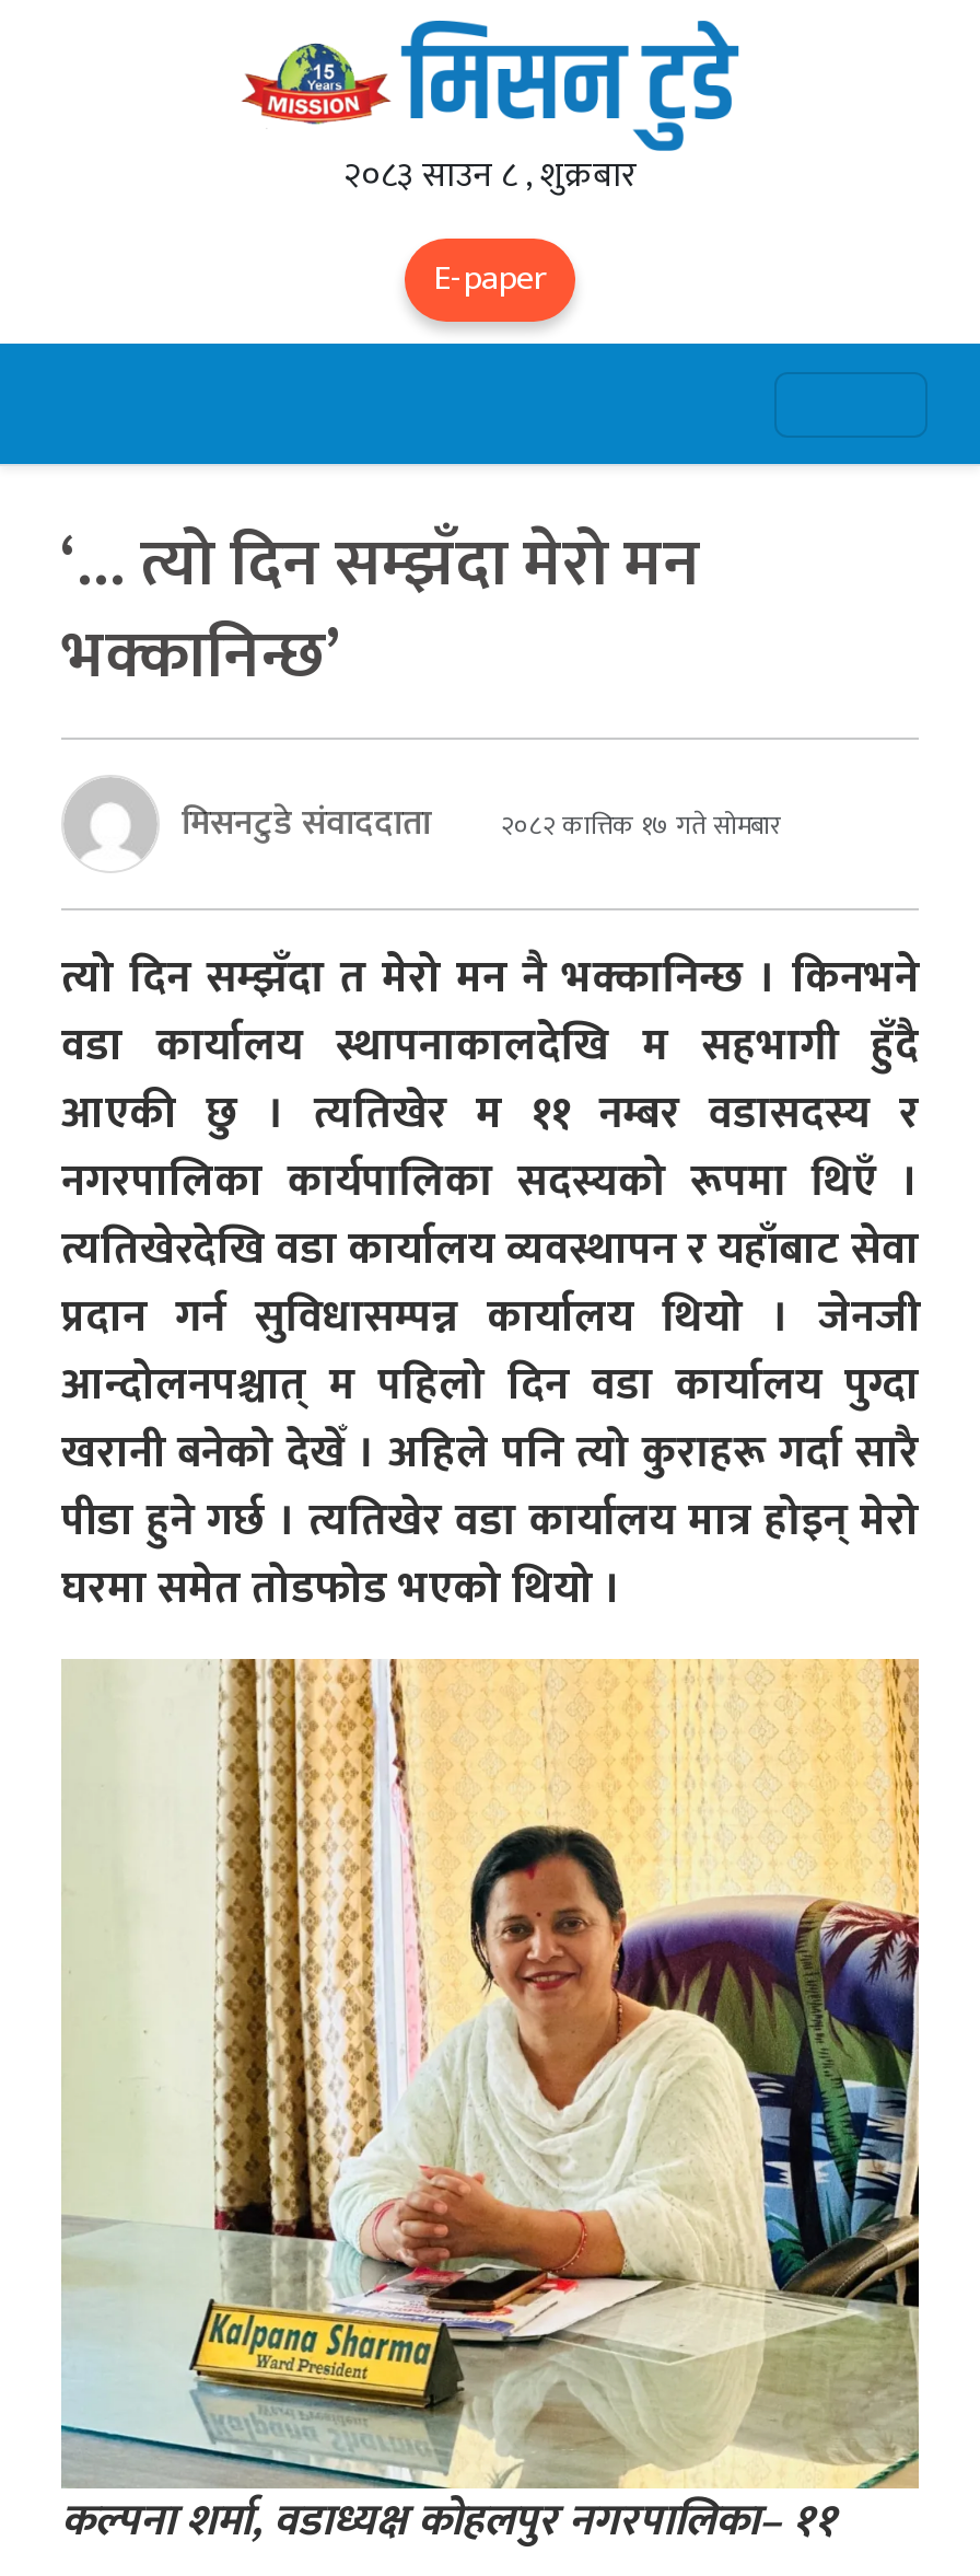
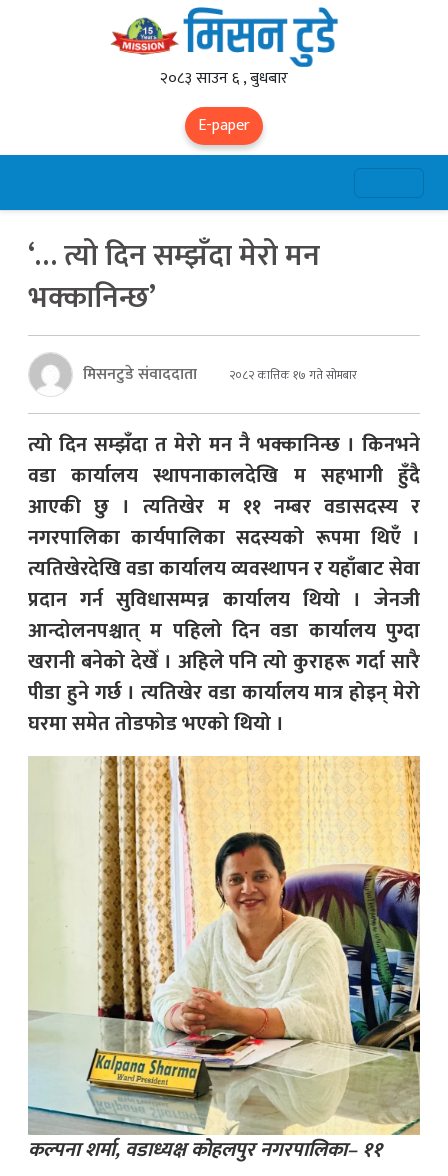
[343,147,637,206] २०८३ साउन ८ , शुक्रबार -> [160,65,288,92] २०८३ साउन ६ , बुधबार

